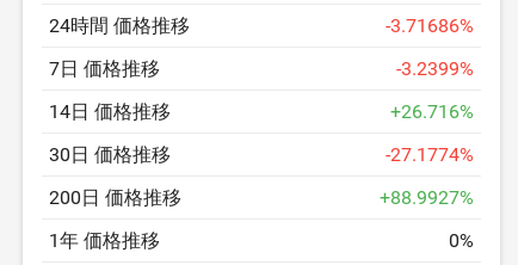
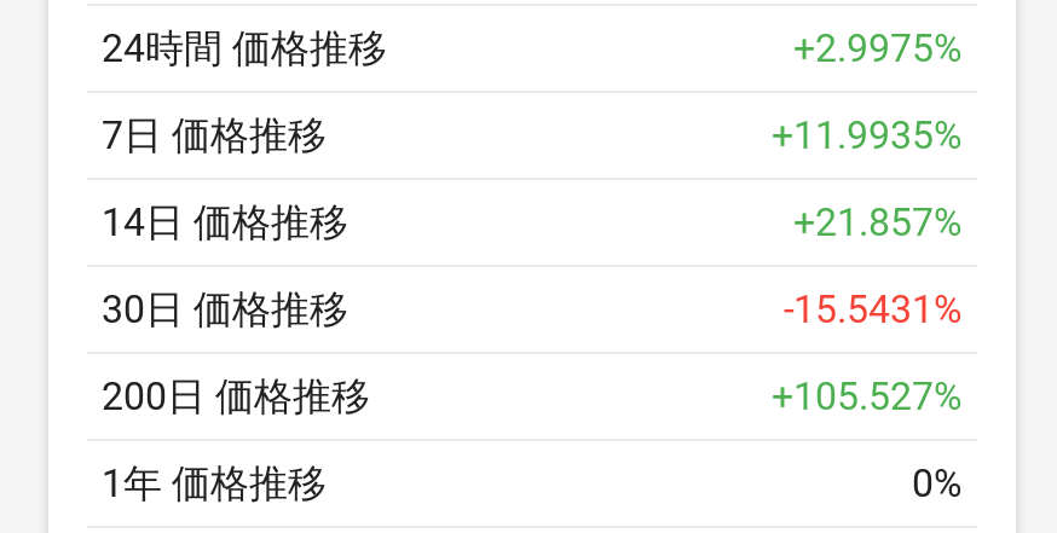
[386,14,474,36] -3.71686% -> [793,24,963,70] +2.9975%
[396,57,474,79] -3.2399% -> [772,111,963,157] +11.9935%
[390,100,474,122] +26.716% -> [793,198,963,244] +21.857%
[386,143,474,165] -27.1774% -> [784,285,963,331] -15.5431%
[380,186,474,208] +88.9927% -> [772,372,963,418] +105.527%

